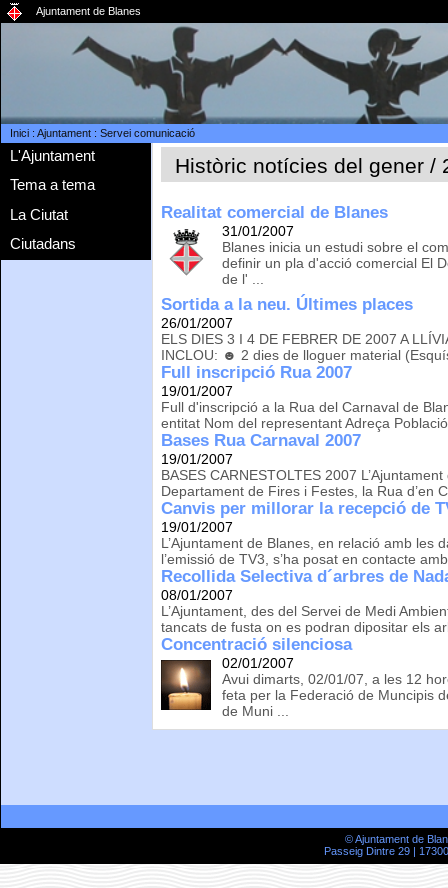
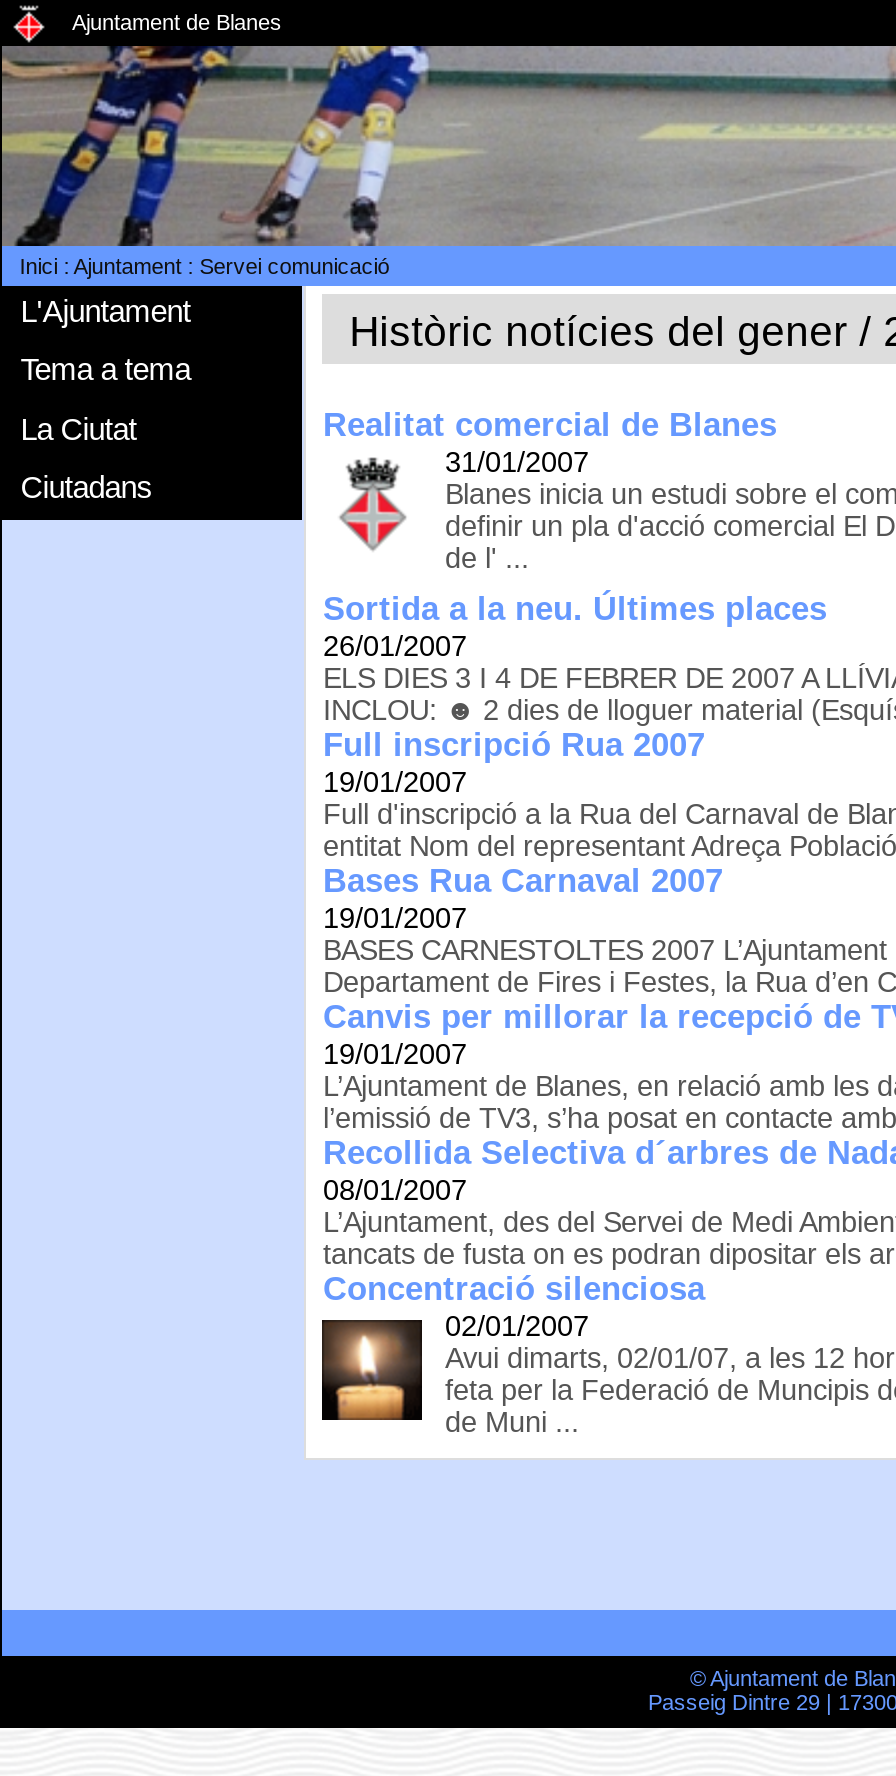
[3,22,445,125] [image] -> [6,44,890,248] [image]

